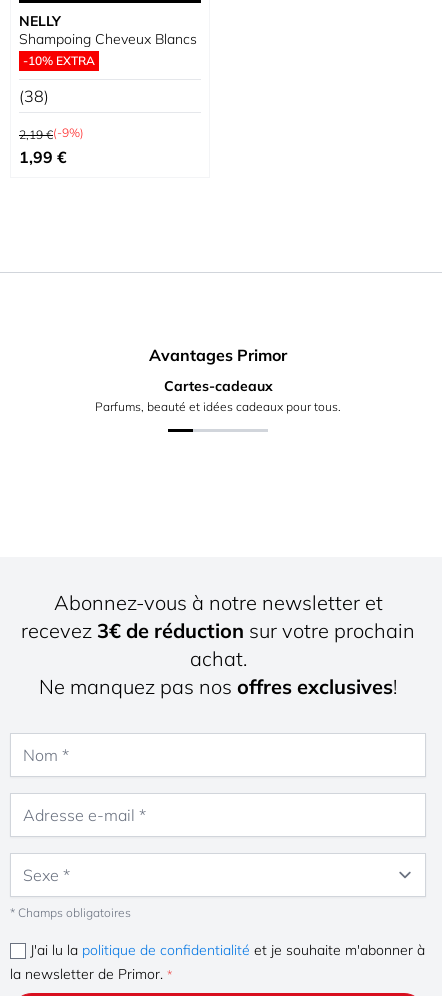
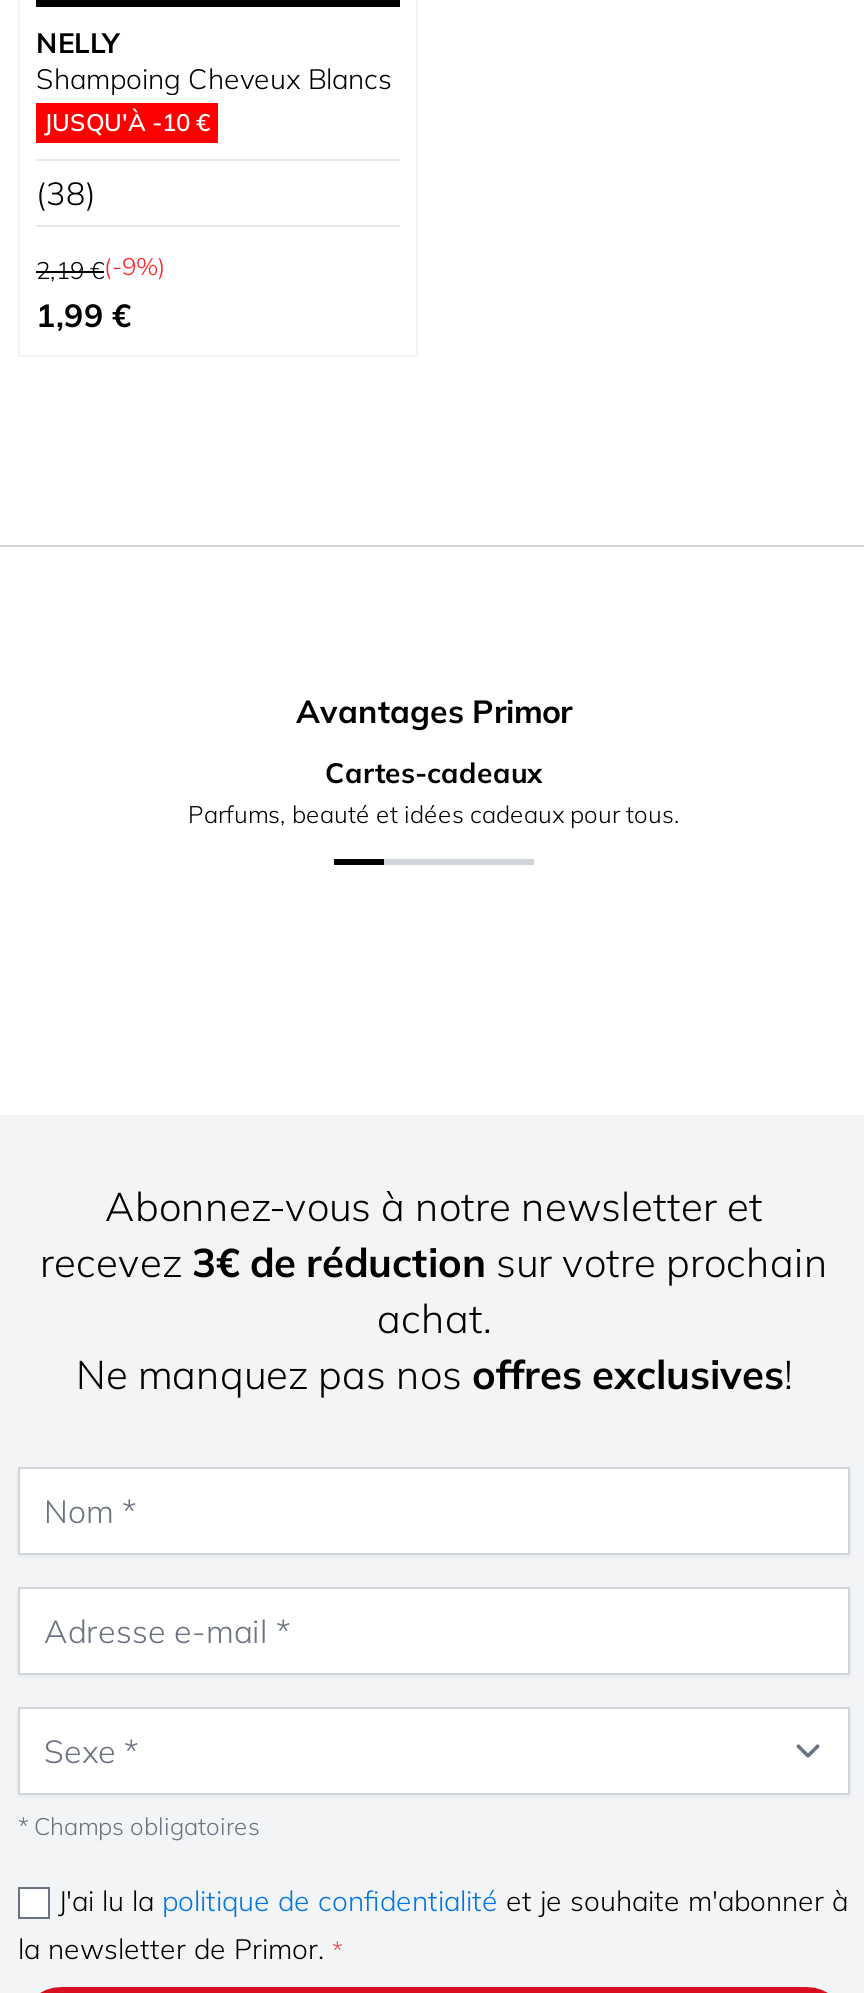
[23,53,95,68] -10% EXTRA -> [44,107,210,137] JUSQU'À -10 €

